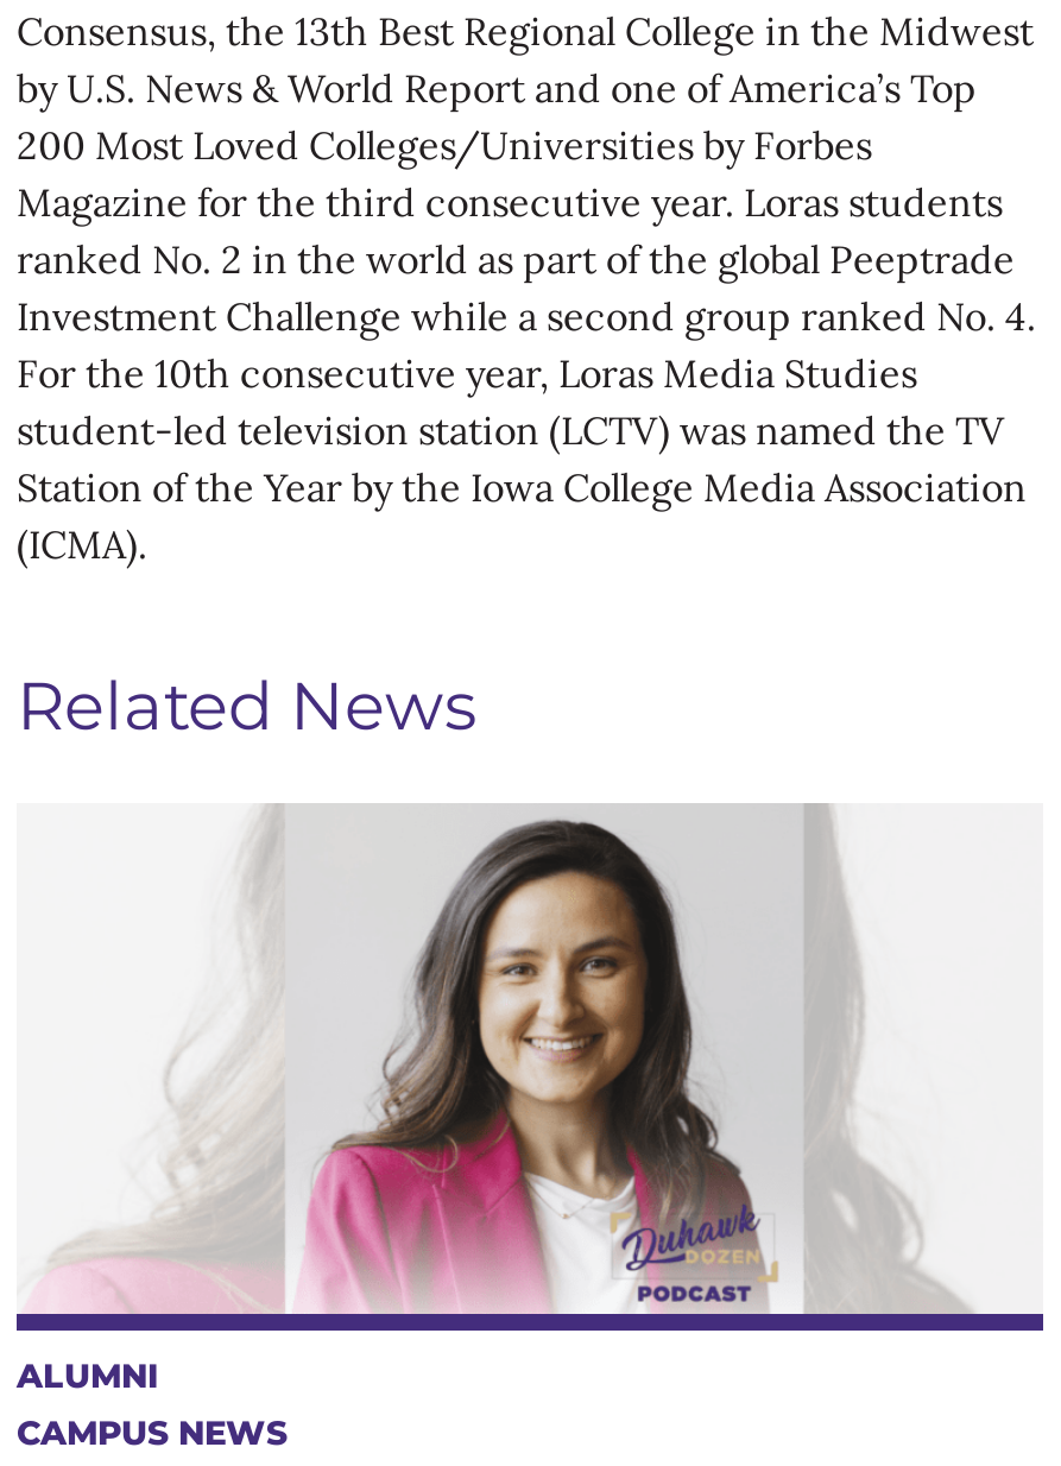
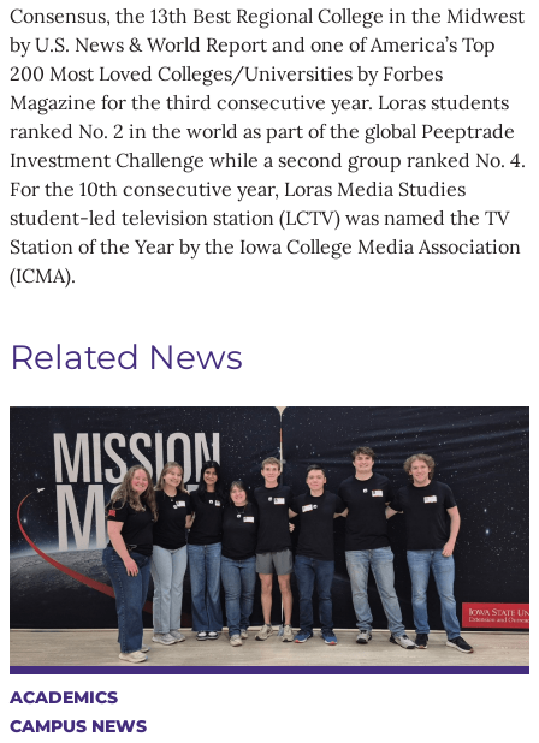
[17,803,1043,1397] [image] | ALUMNI -> [8,405,531,708] [image] | ACADEMICS

